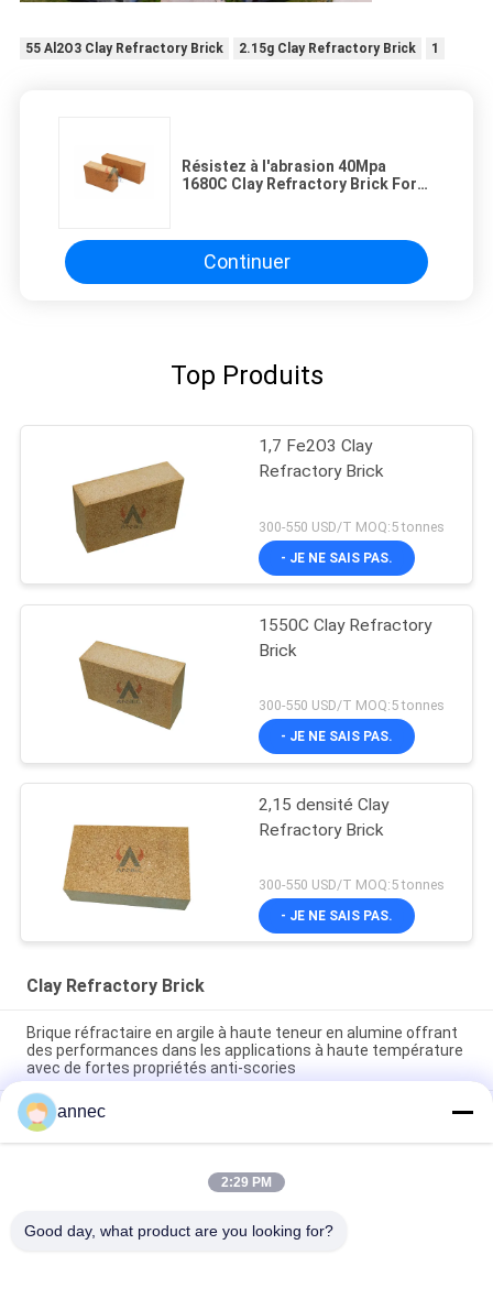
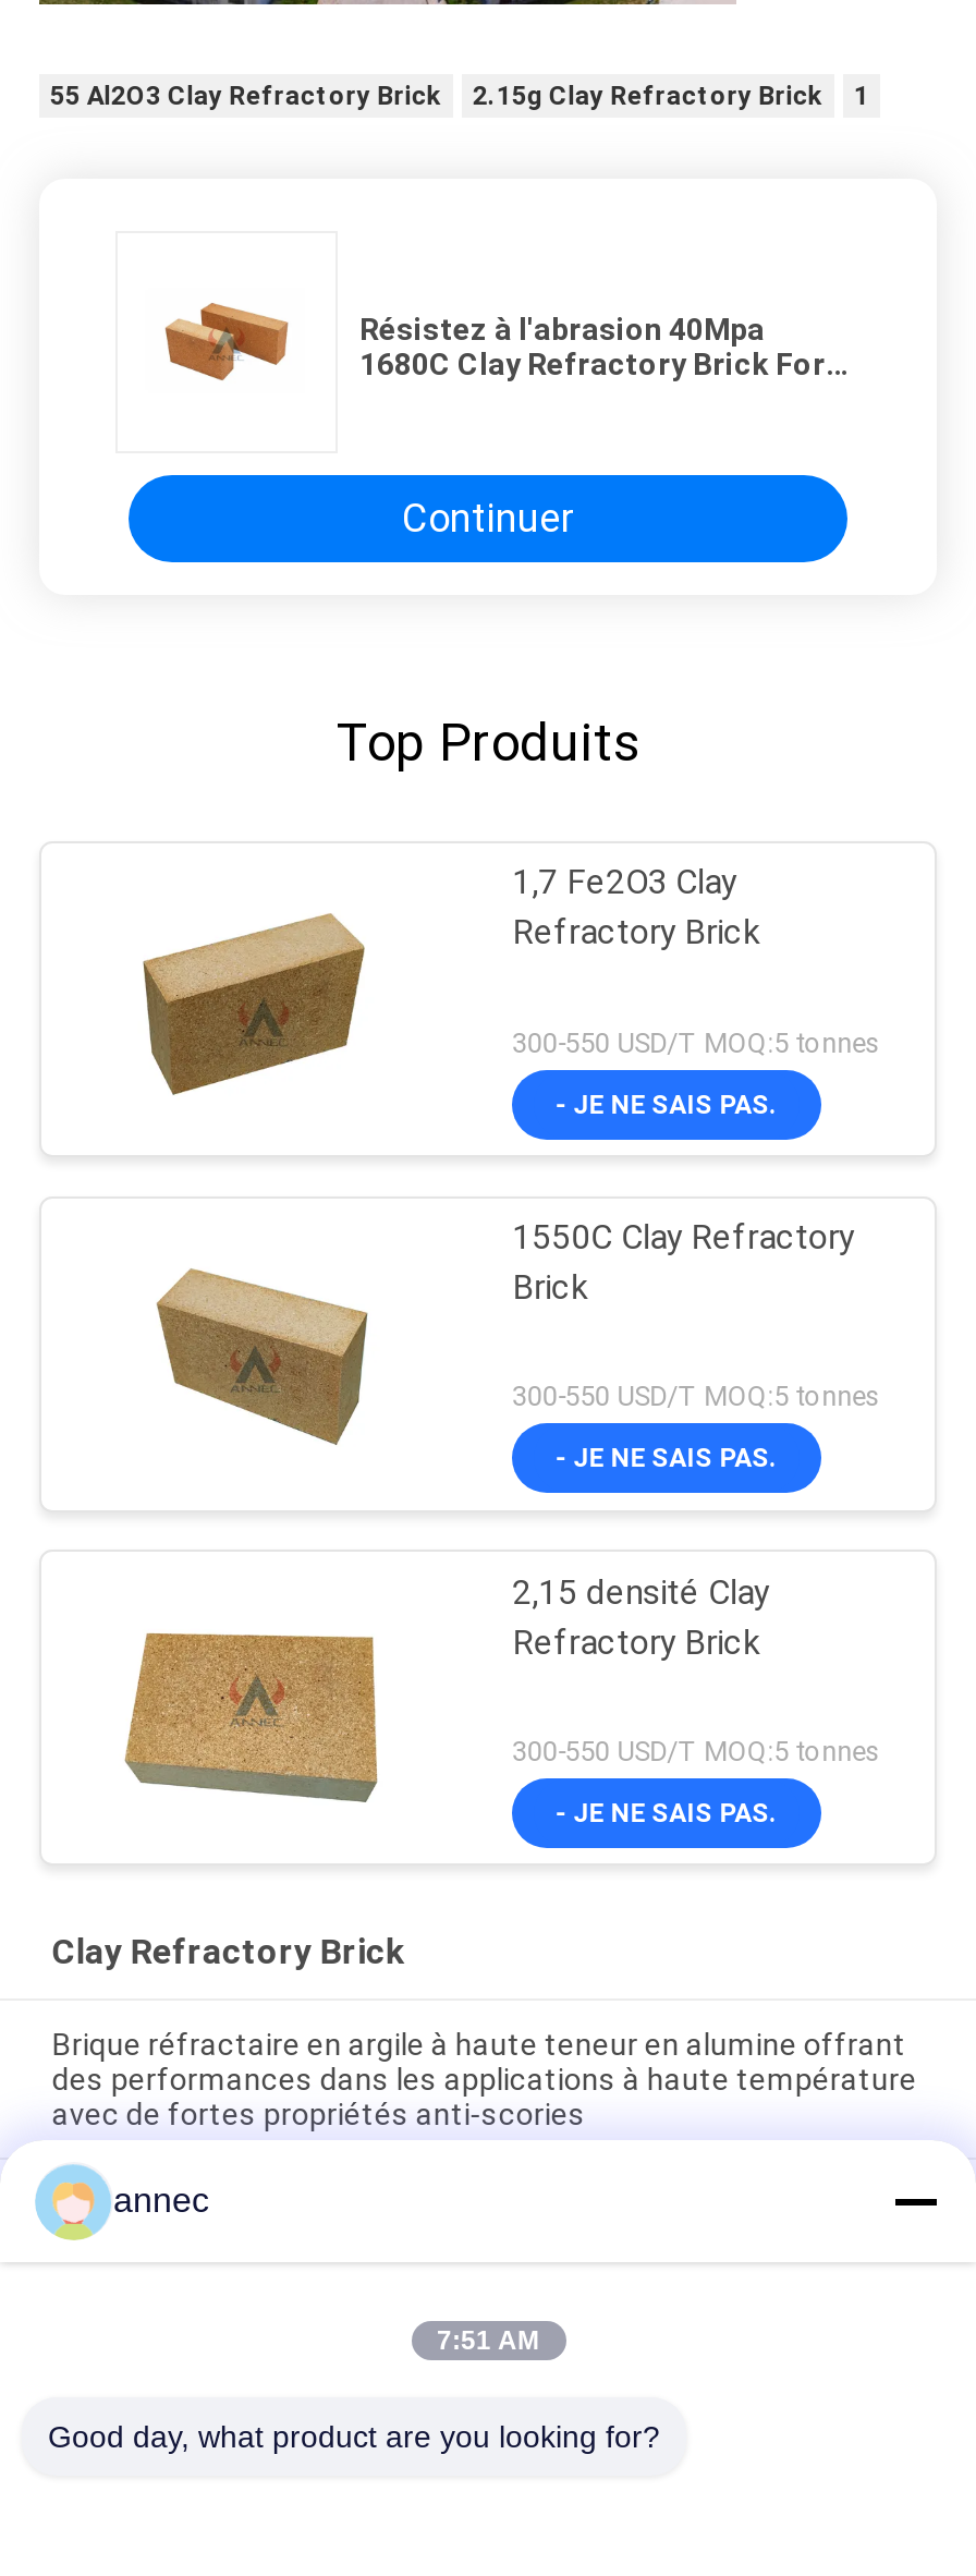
[221,1175,272,1190] 2:29 PM -> [437,2325,539,2356] 7:51 AM

